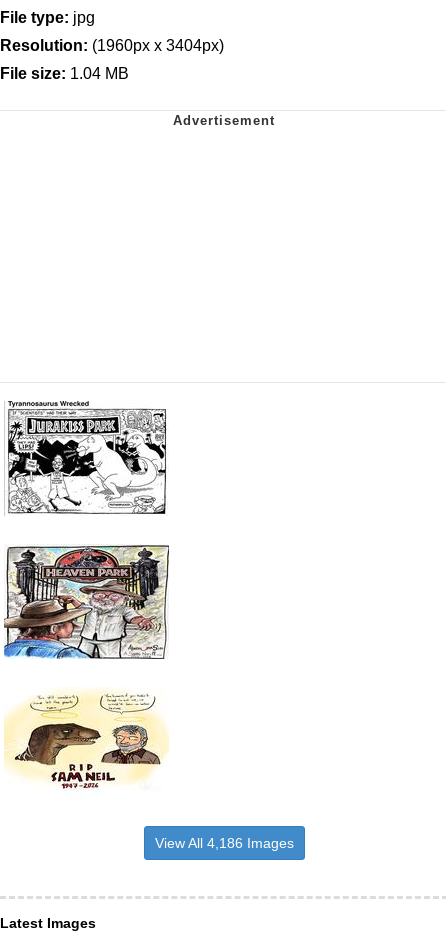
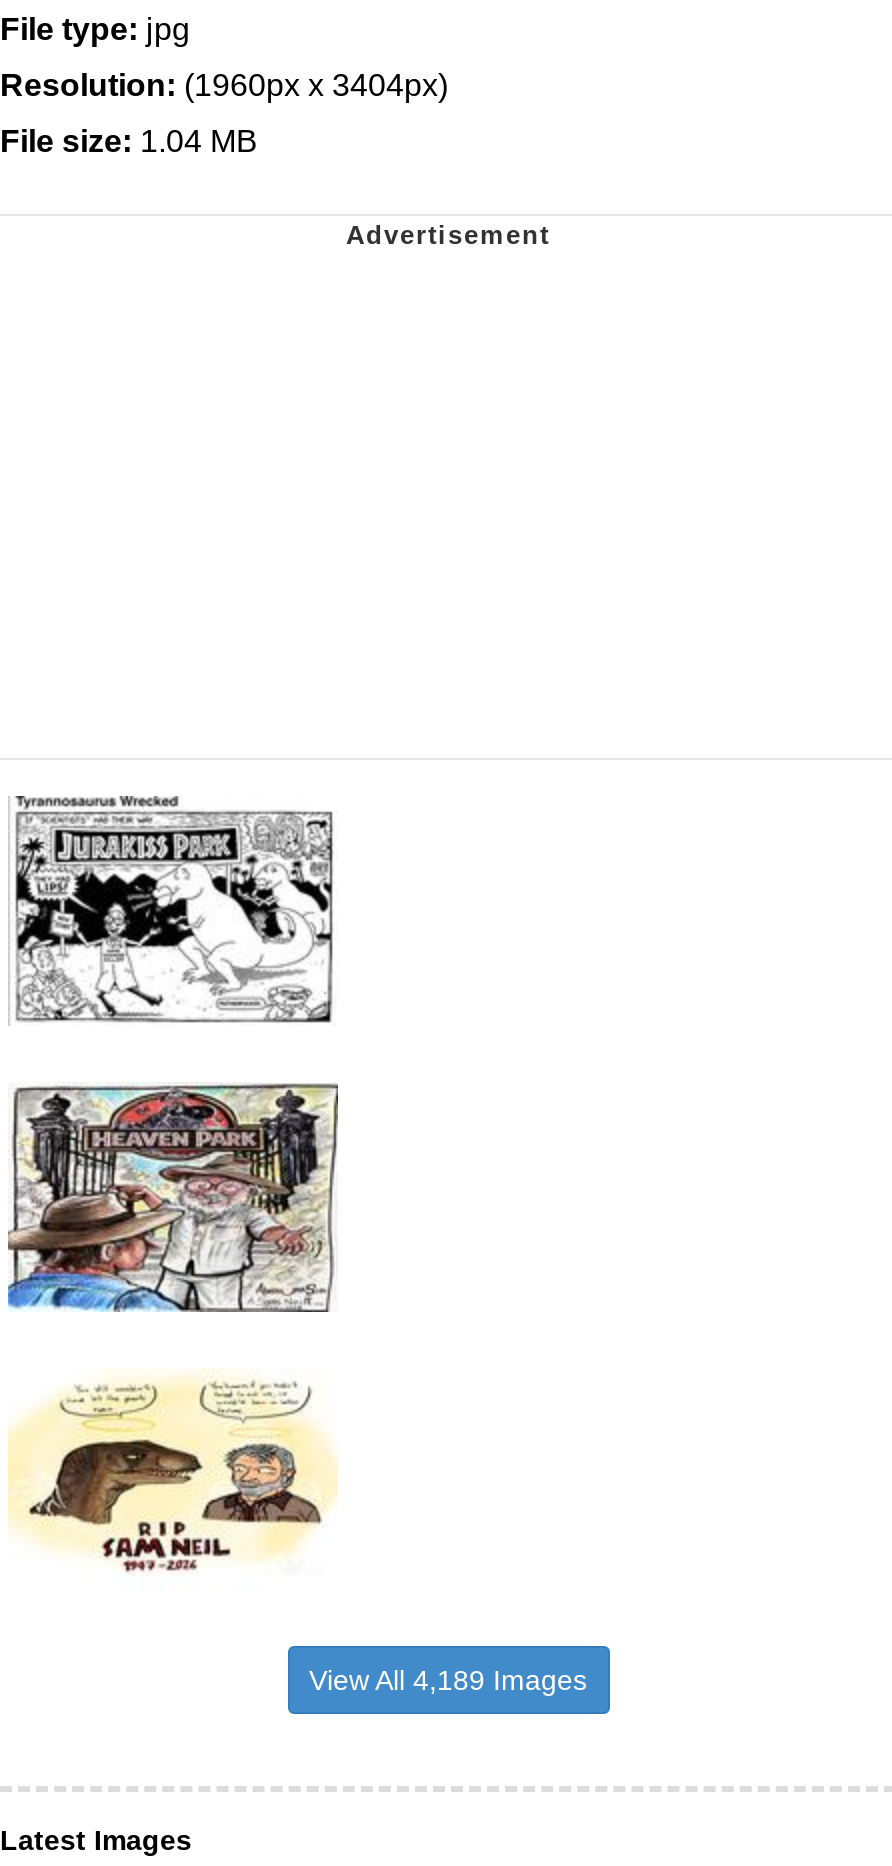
[154,835,293,851] View All 4,186 Images -> [309,1665,587,1697] View All 4,189 Images

